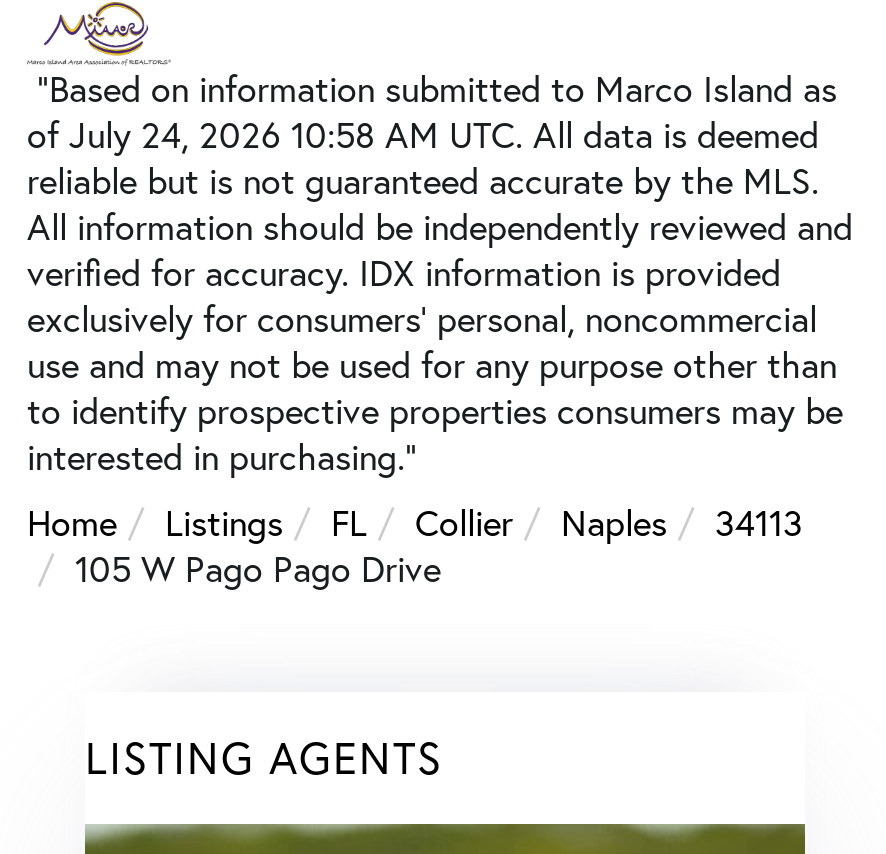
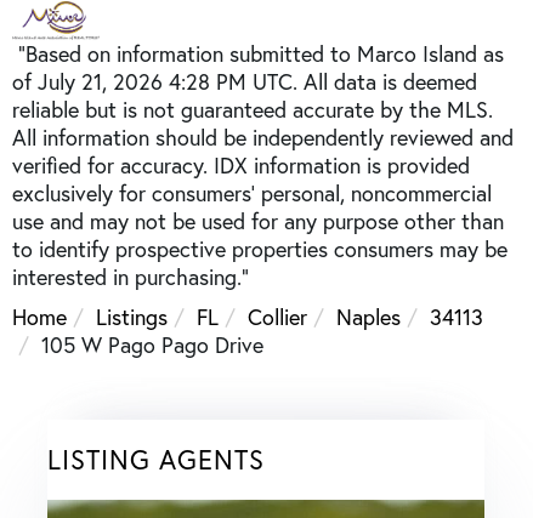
[27,112,819,158] of July 24, 2026 10:58 AM UTC. All data is deemed -> [12,68,477,96] of July 21, 2026 4:28 PM UTC. All data is deemed

